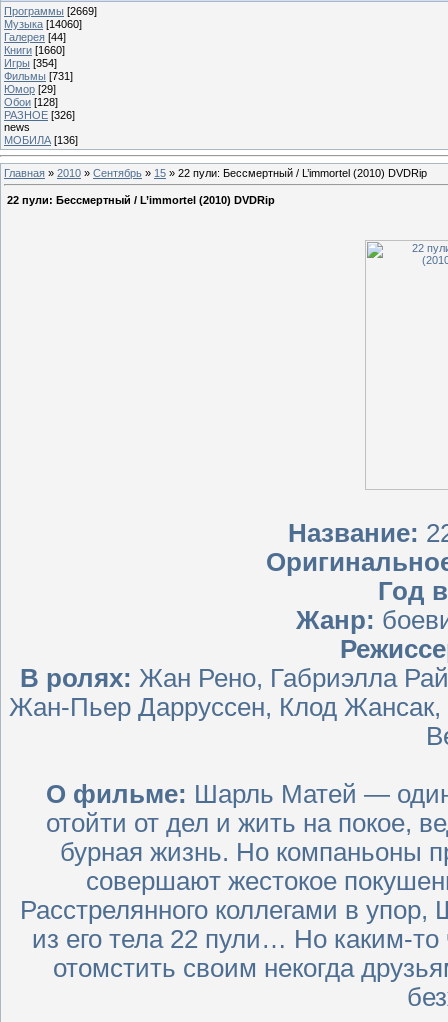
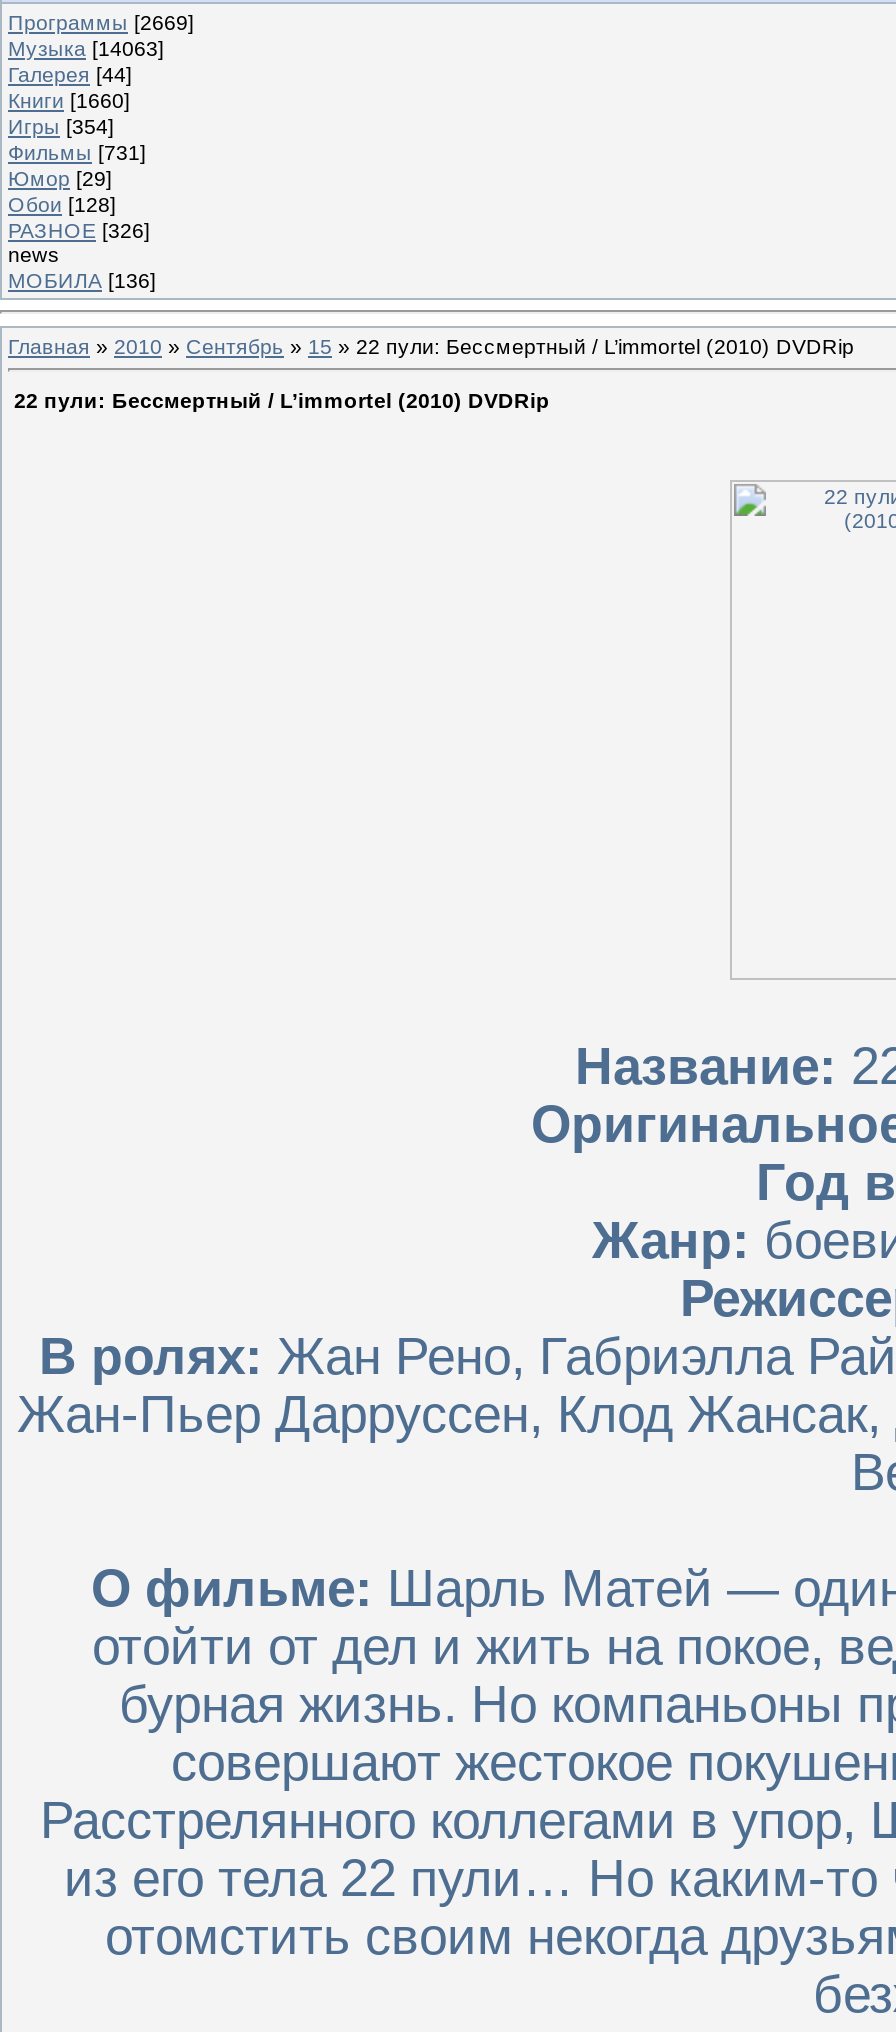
[4,18,82,30] Музыка [14060] -> [8,36,164,60] Музыка [14063]

